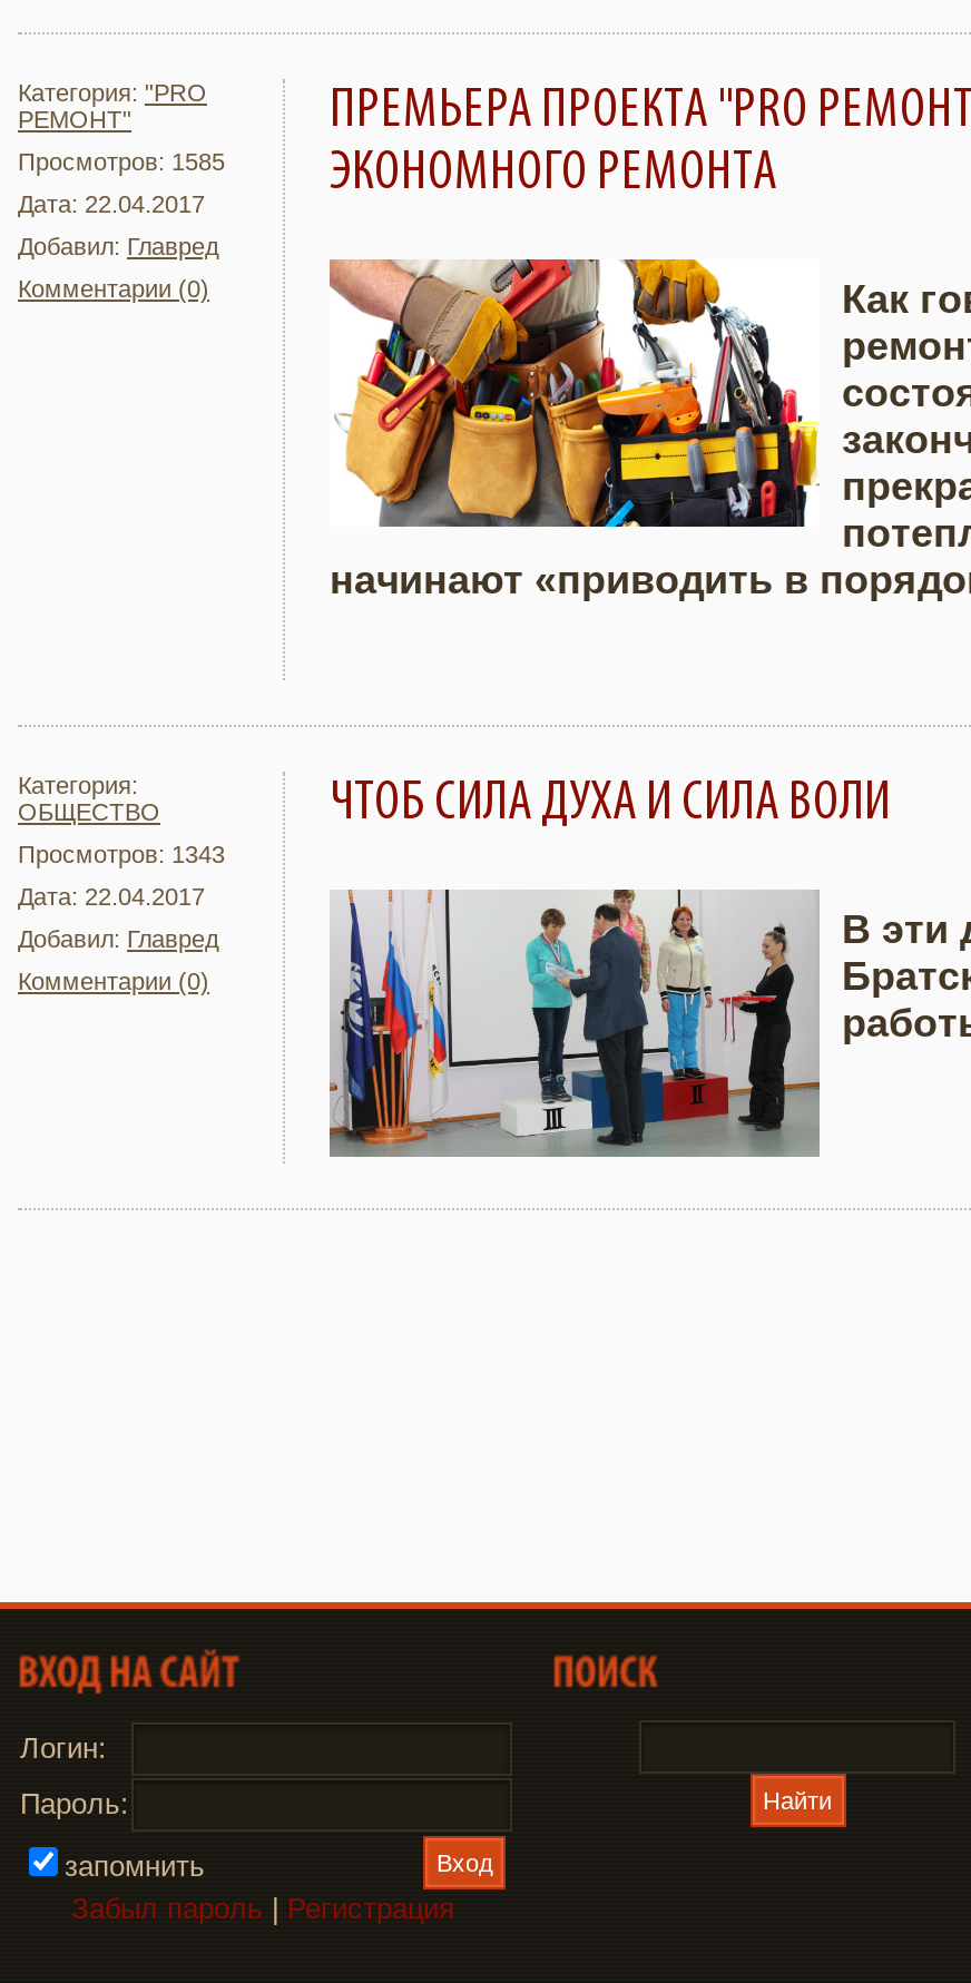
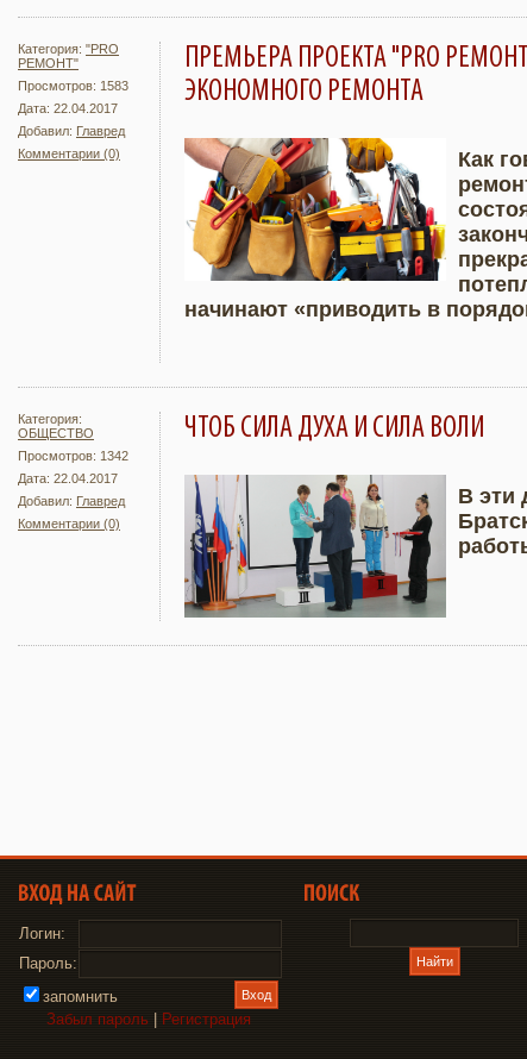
[18,148,225,175] Просмотров: 1585 -> [18,79,128,93] Просмотров: 1583
[18,841,225,867] Просмотров: 1343 -> [18,449,128,463] Просмотров: 1342

